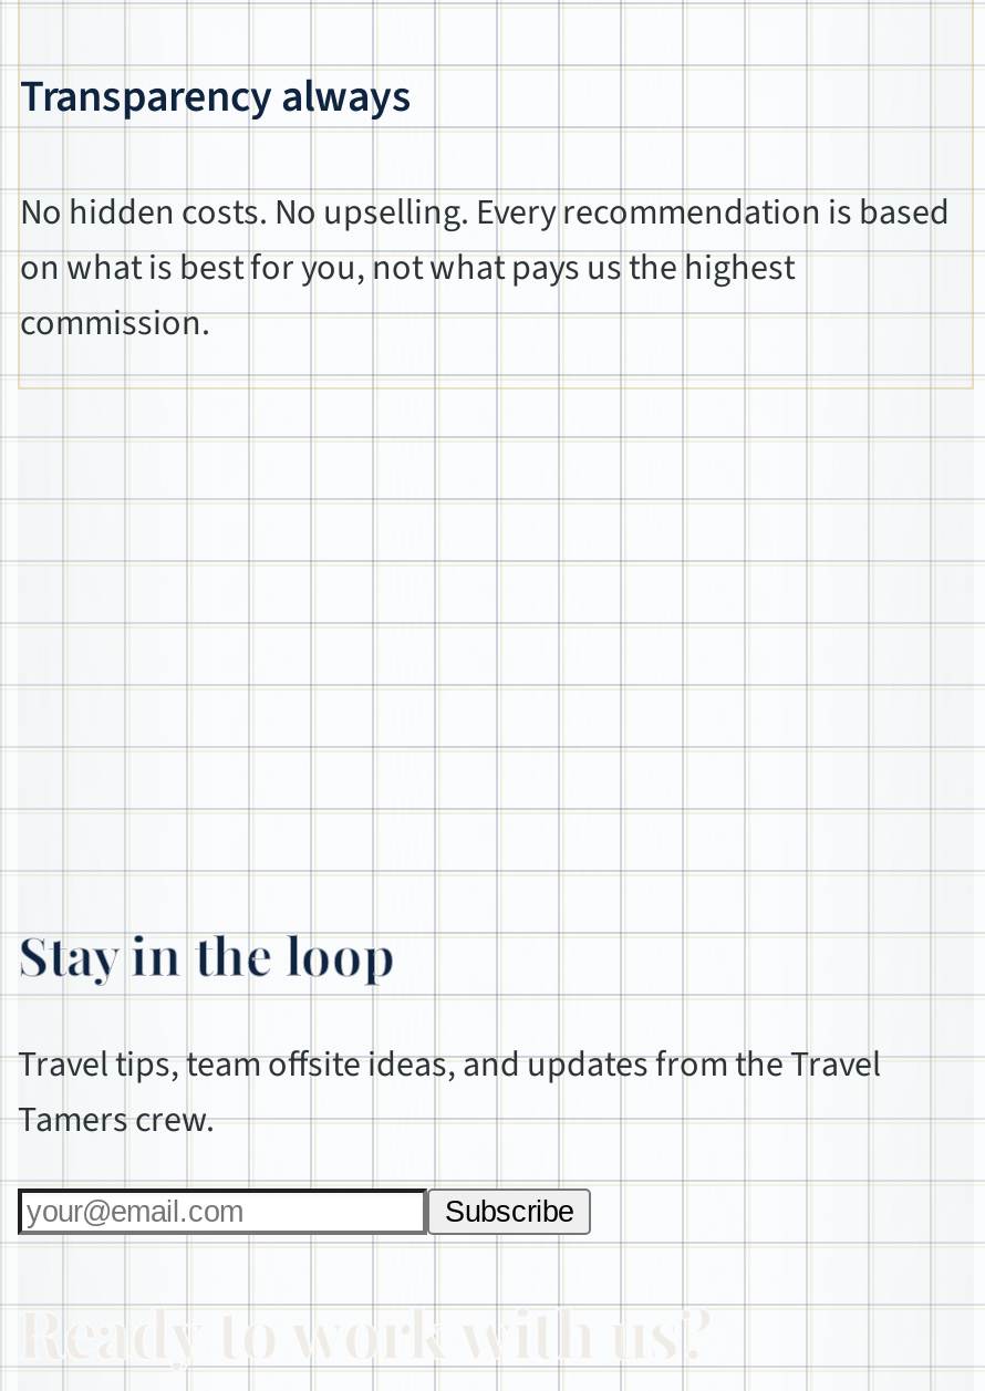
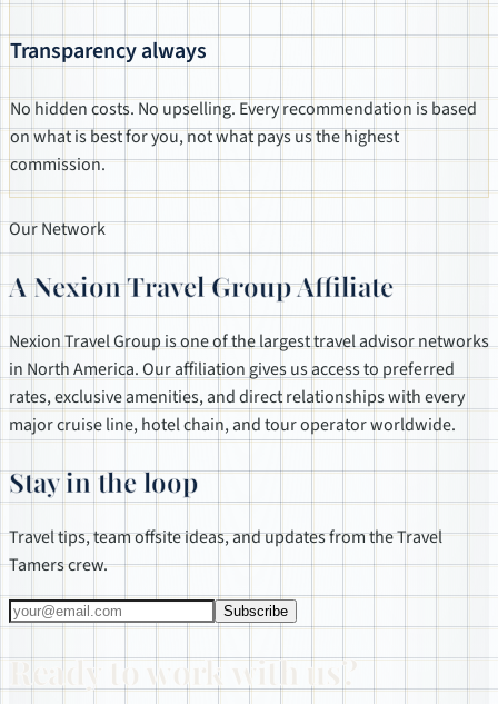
none -> [9,217,489,437] Our Network | A Nexion Travel Group Affiliate | Nexion Travel Group is one of the largest travel advisor networks | in North America. Our affiliation gives us access to preferred | rates, exclusive amenities, and direct relationships with every | major cruise line, hotel chain, and tour operator worldwide.

